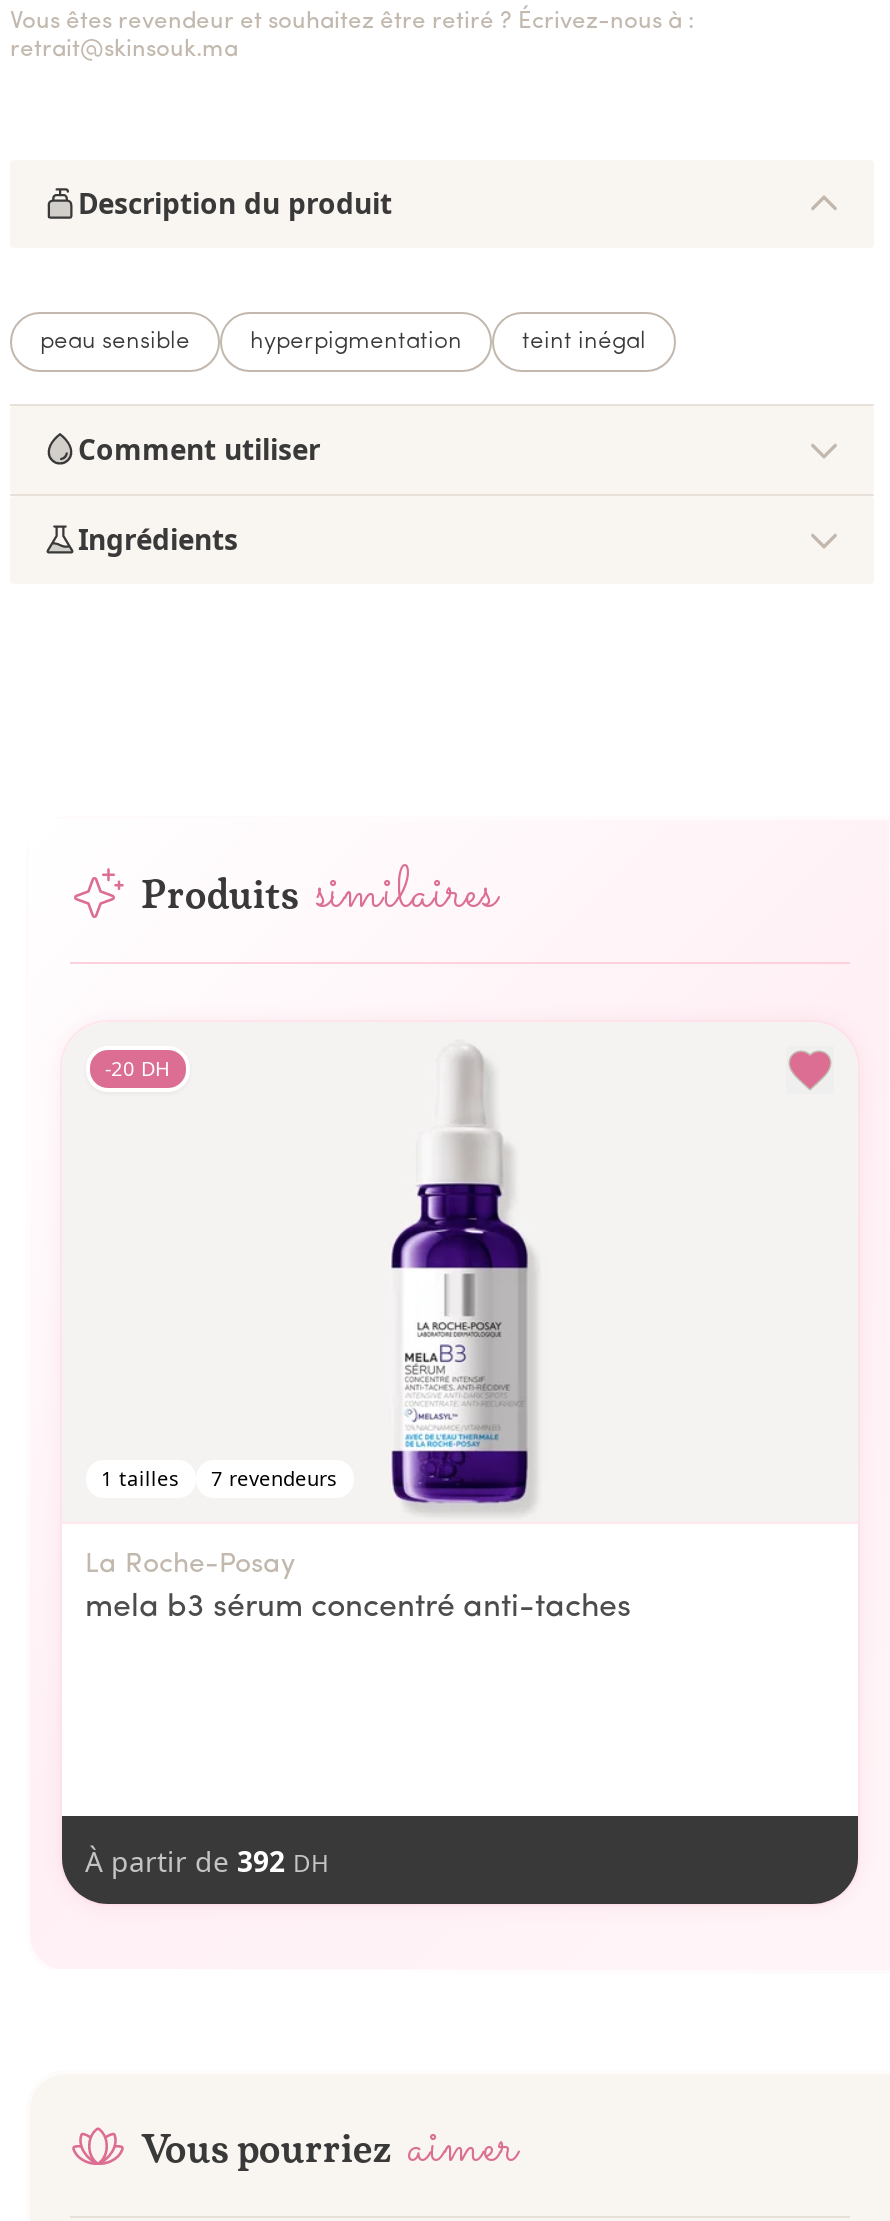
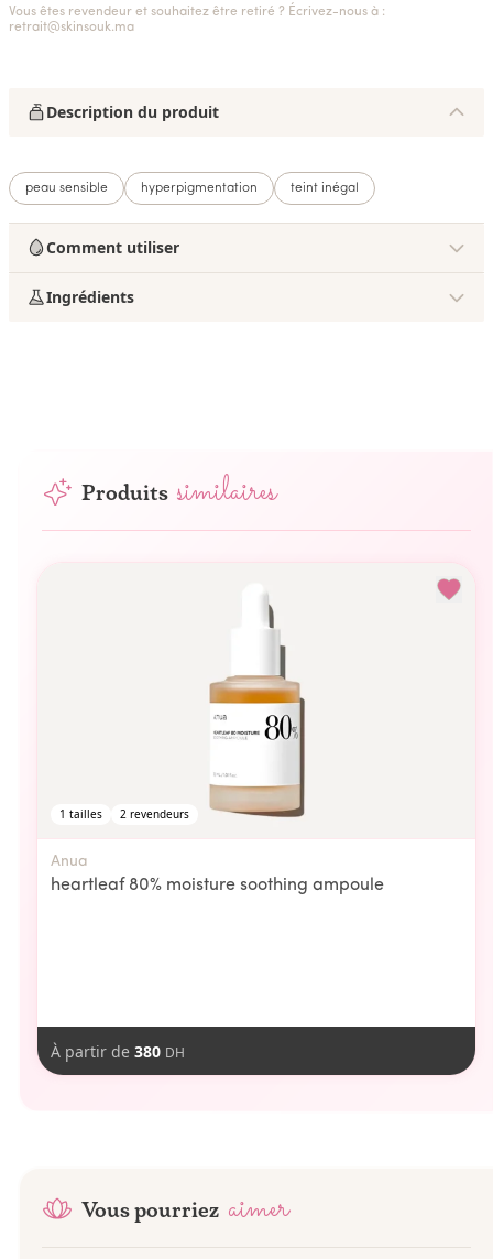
[85,1046,631,1624] [image] | La Roche-Posay | mela b3 sérum concentré anti-taches -> [50,578,384,895] [image] | Anua | heartleaf 80% moisture soothing ampoule
[105,1054,169,1082] -20 DH -> none
[101,1464,337,1492] 1 tailles 7 revendeurs -> [59,806,189,822] 1 tailles 2 revendeurs
[85,1842,329,1880] À partir de 392 DH -> [50,1041,184,1062] À partir de 380 DH

